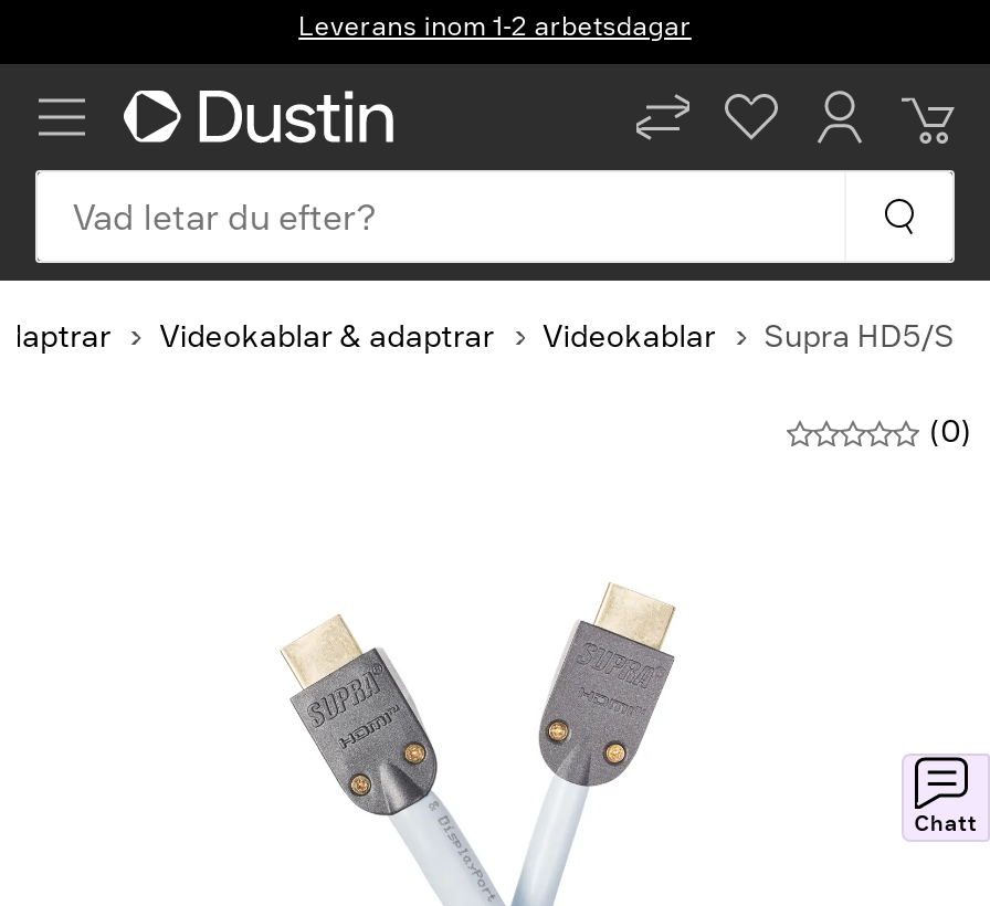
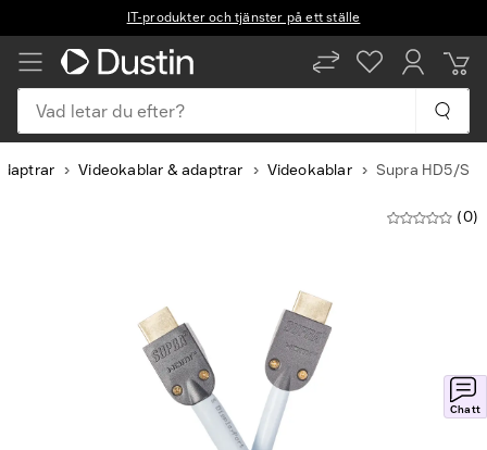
[299,11,691,42] Leverans inom 1-2 arbetsdagar -> [127,10,360,25] IT-produkter och tjänster på ett ställe

